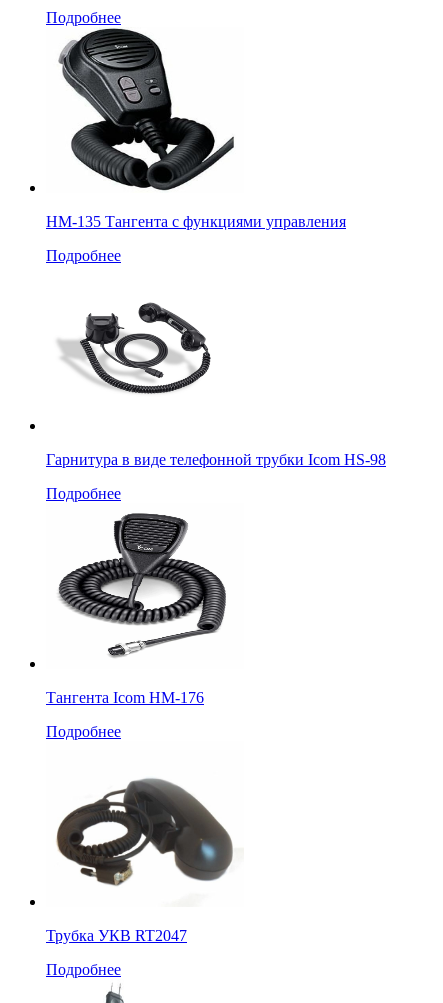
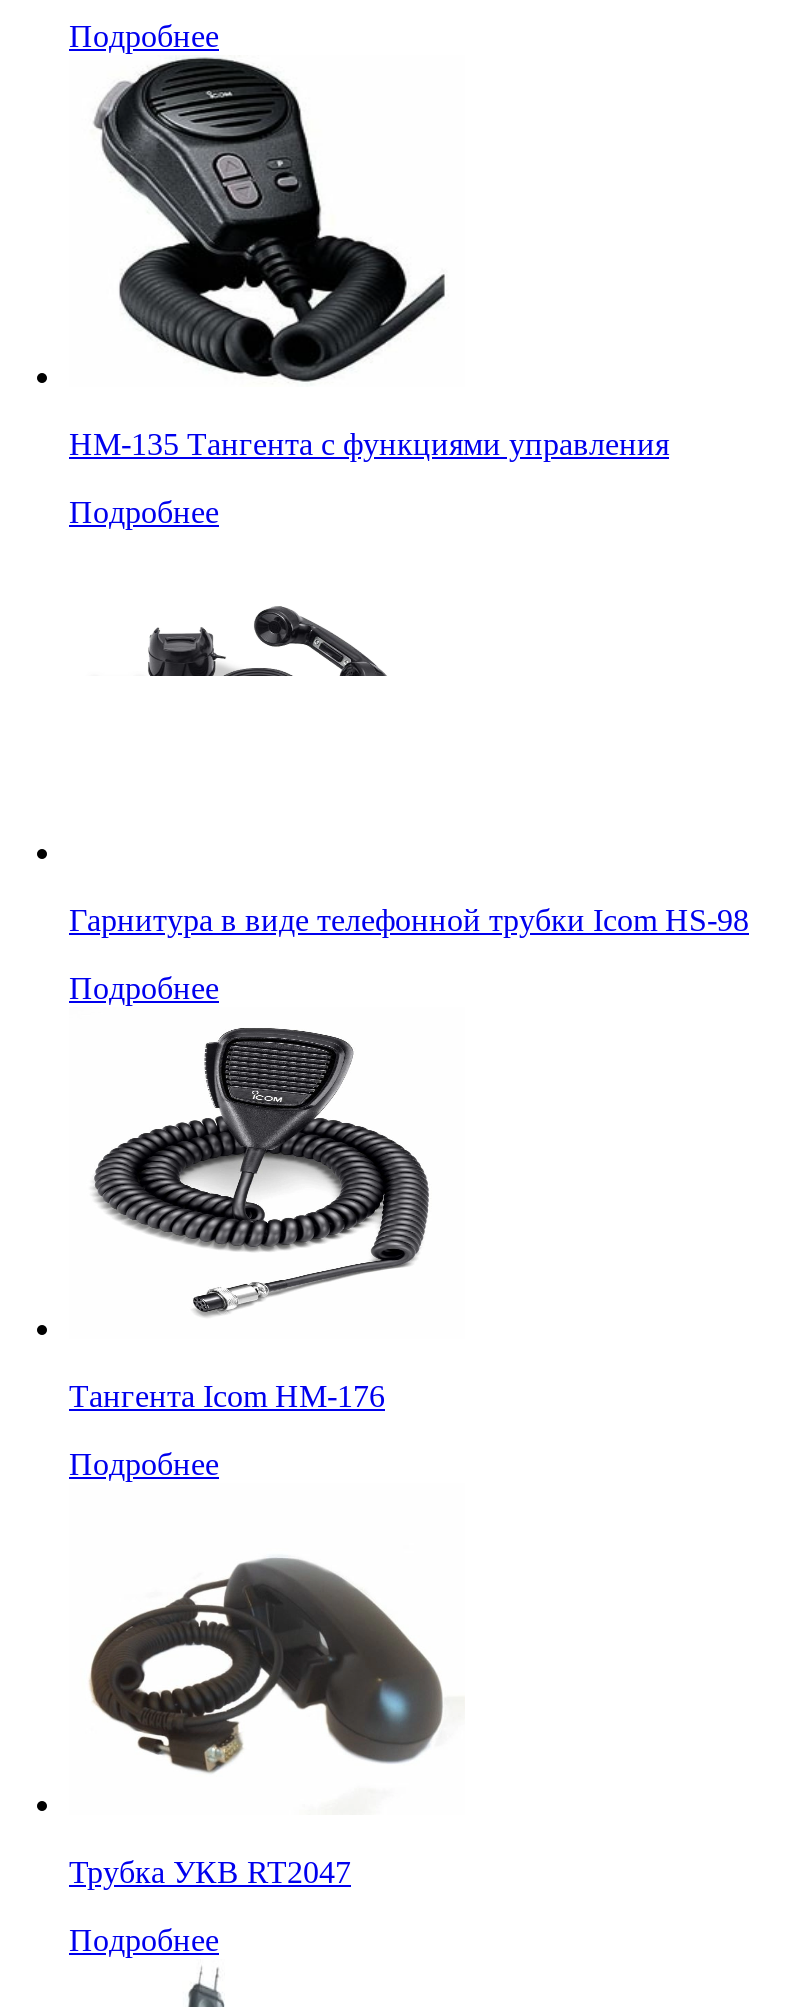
[57,336,211,395] [image] -> none

